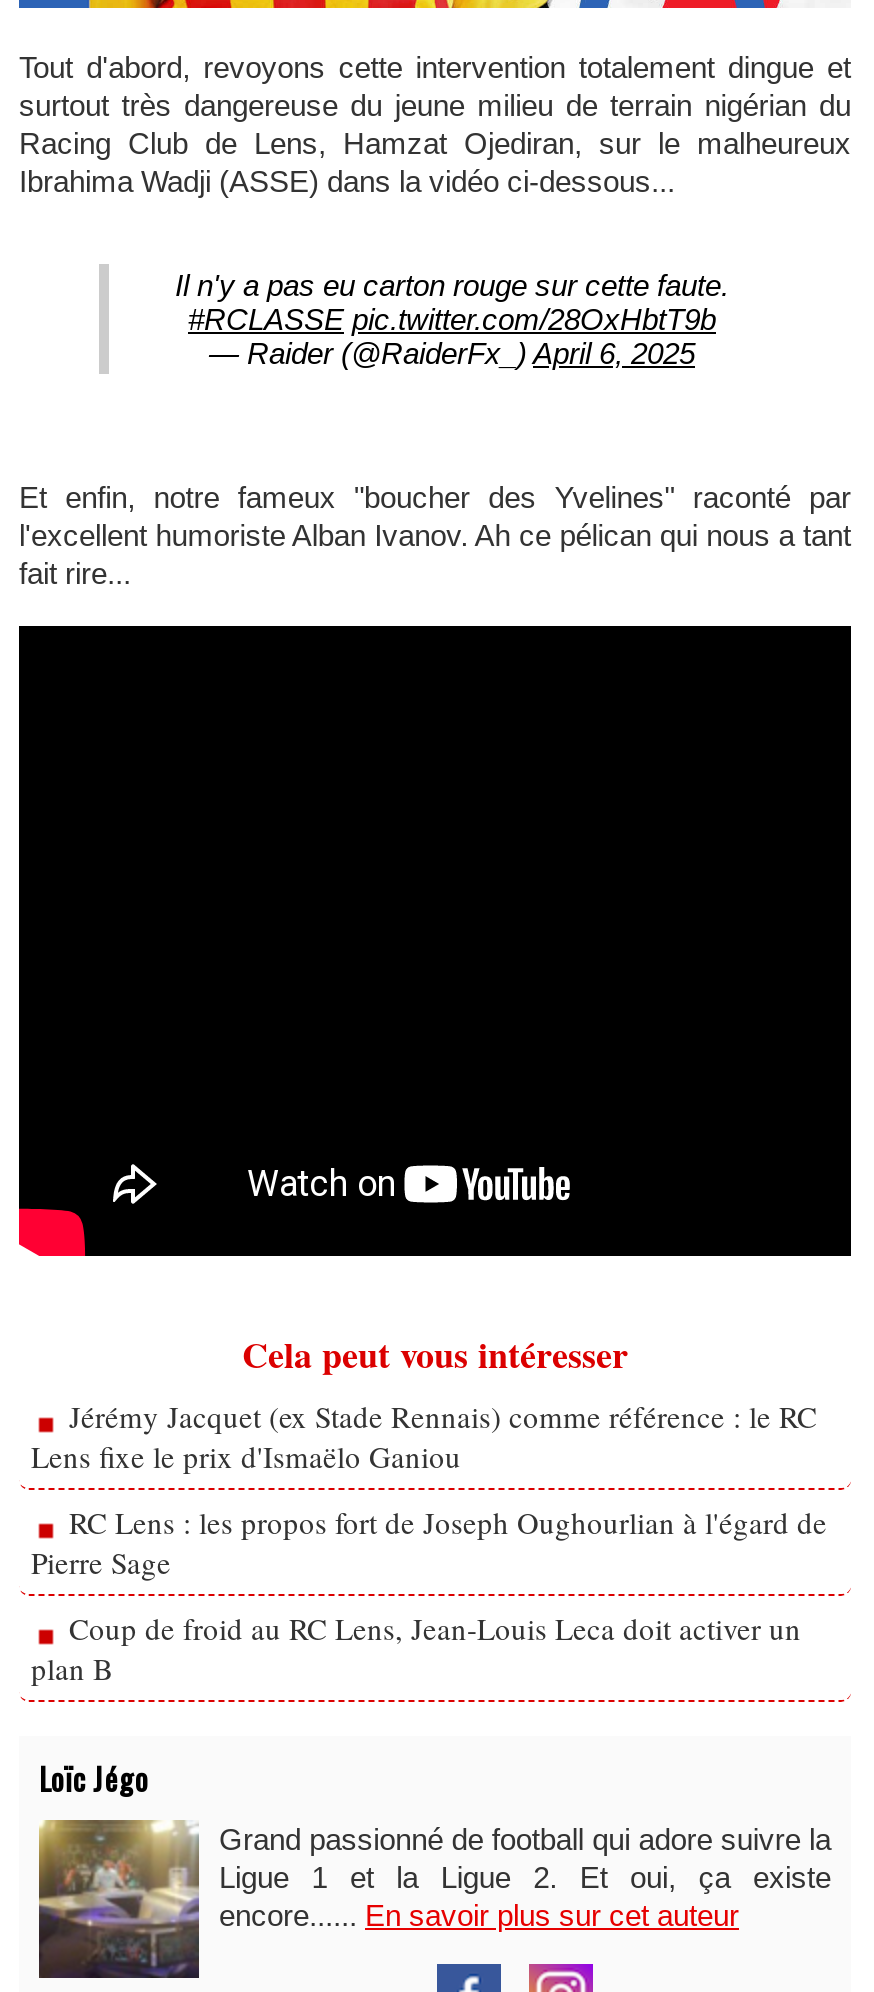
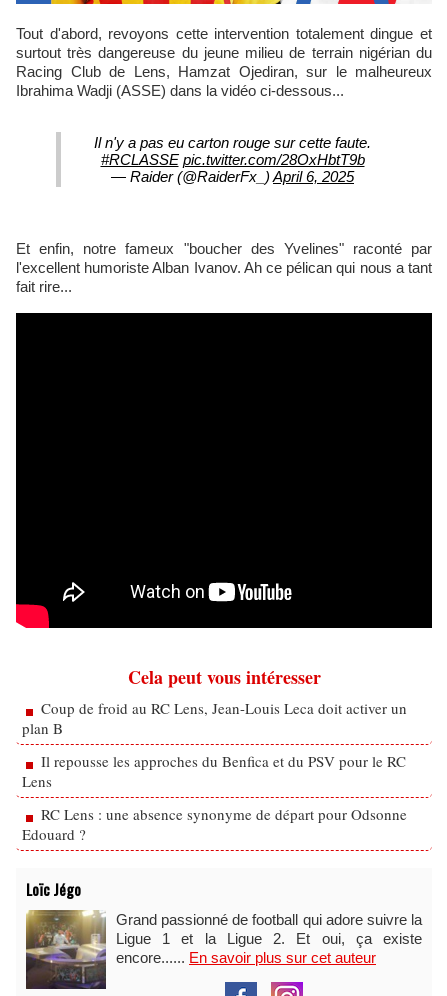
[31,1396,827,1582] Jérémy Jacquet (ex Stade Rennais) comme référence : le RC | Lens fixe le prix d'Ismaëlo Ganiou | RC Lens : les propos fort de Joseph Oughourlian à l'égard de | Pierre Sage -> none
moved [31,1608,801,1688] -> [22,698,407,738]: Coup de froid au RC Lens, Jean-Louis Leca doit activer un | plan B
none -> [22,751,407,844] Il repousse les approches du Benfica et du PSV pour le RC | Lens | RC Lens : une absence synonyme de départ pour Odsonne | Edouard ?

